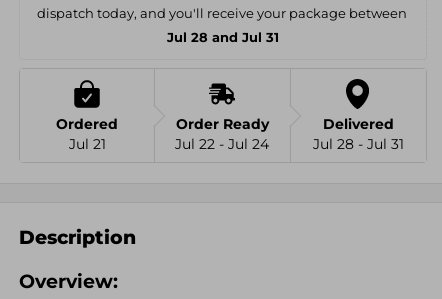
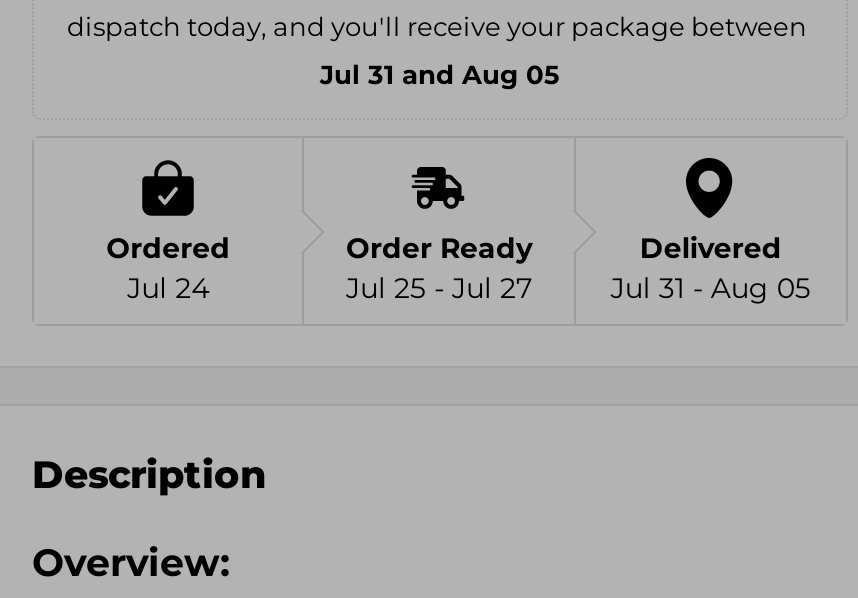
[167,29,279,45] Jul 28 and Jul 31 -> [320,58,560,90] Jul 31 and Aug 05
[69,135,106,153] Jul 21 -> [127,270,209,306] Jul 24
[175,135,269,153] Jul 22 - Jul 24 -> [346,270,532,306] Jul 25 - Jul 27
[313,135,404,153] Jul 28 - Jul 31 -> [611,270,811,306] Jul 31 - Aug 05

